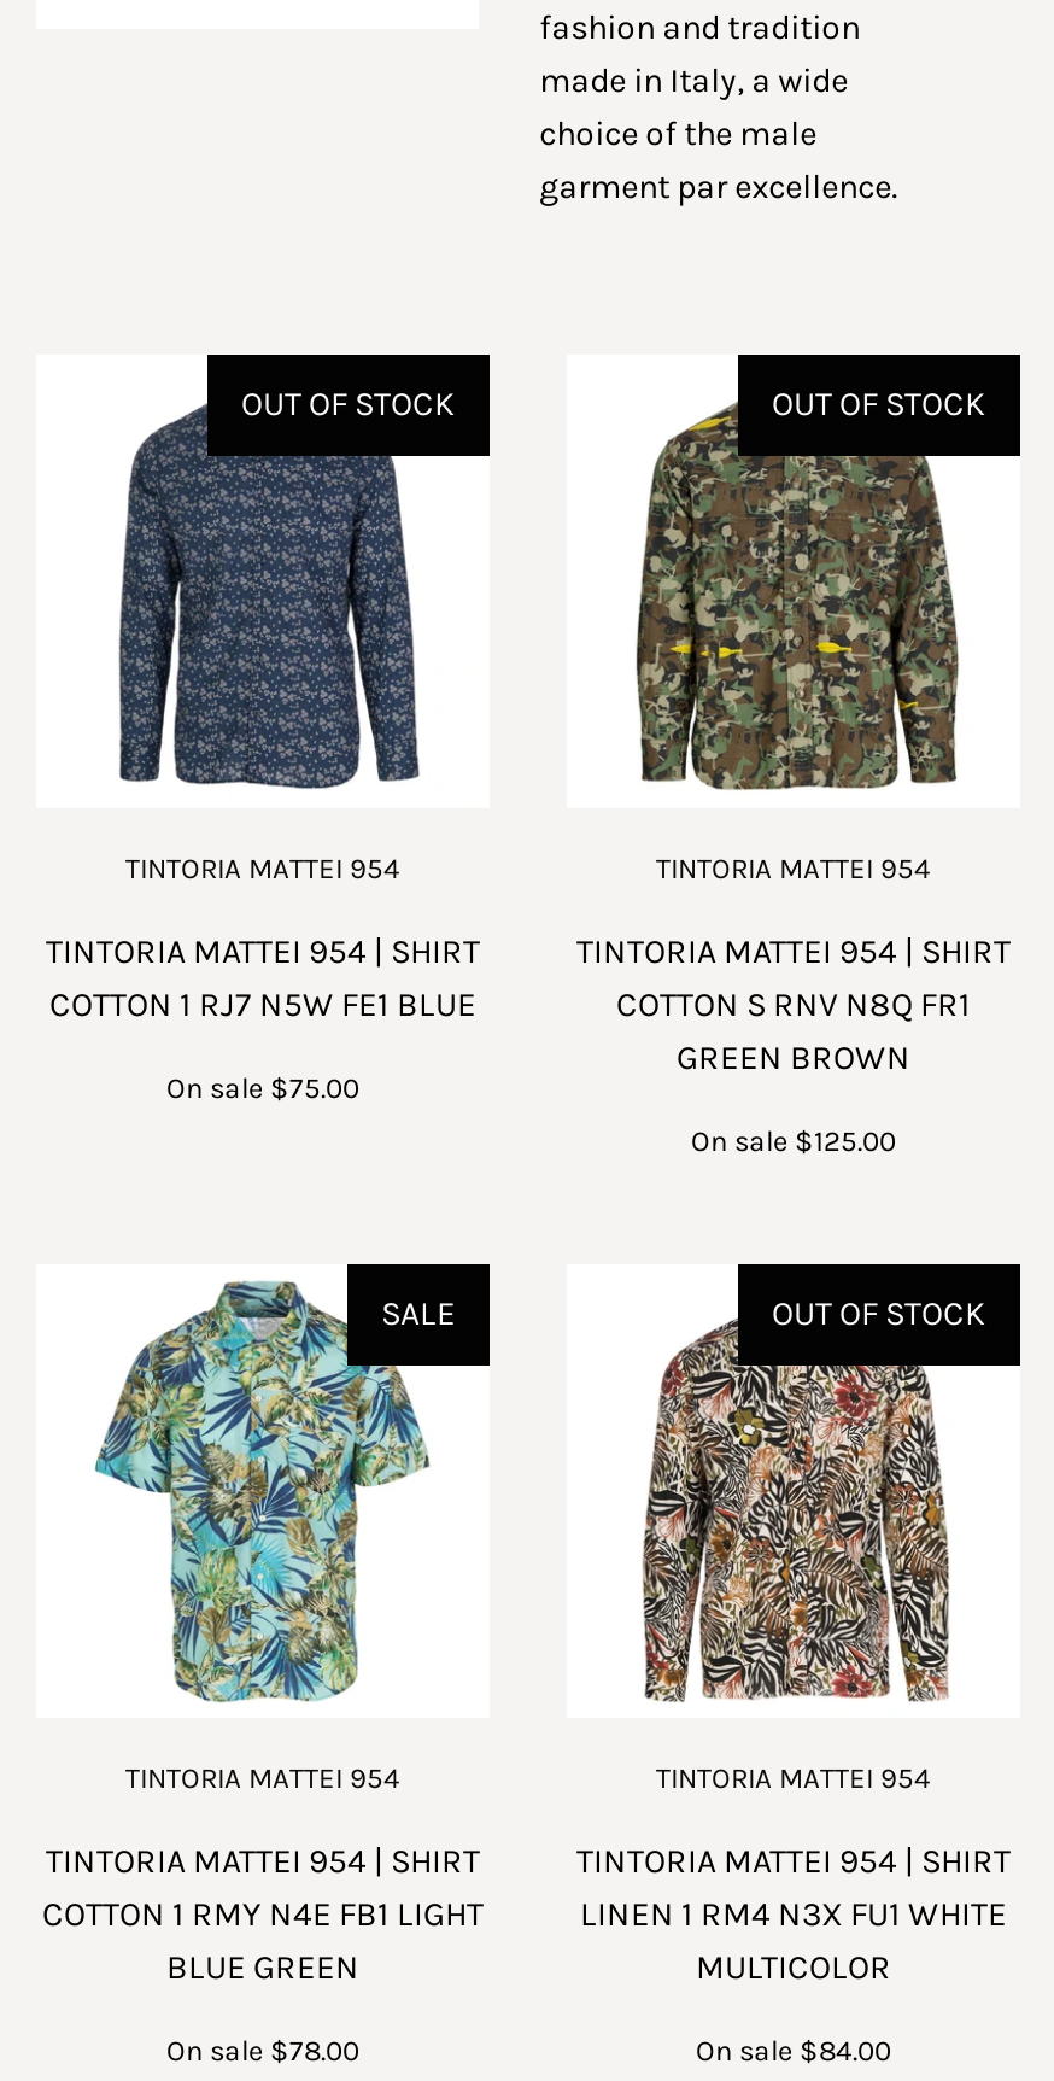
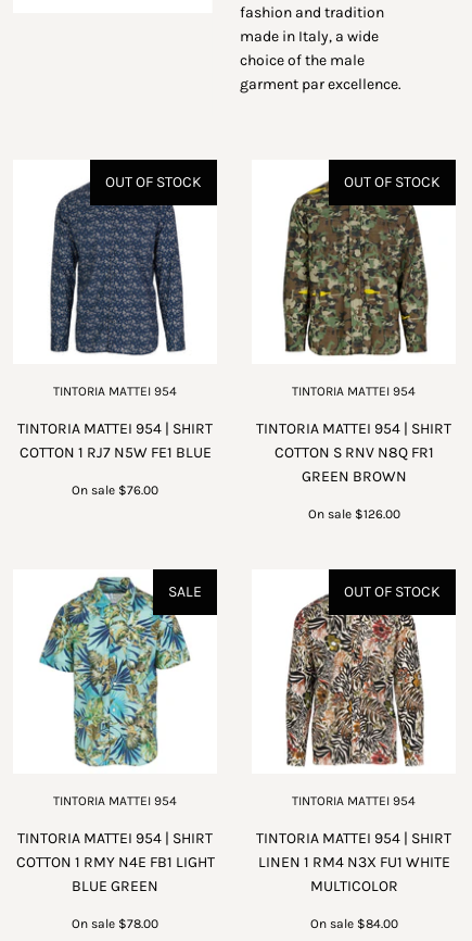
[166,1071,359,1105] On sale $75.00 -> [72,482,158,498] On sale $76.00
[691,1124,896,1158] On sale $125.00 -> [308,506,400,522] On sale $126.00

